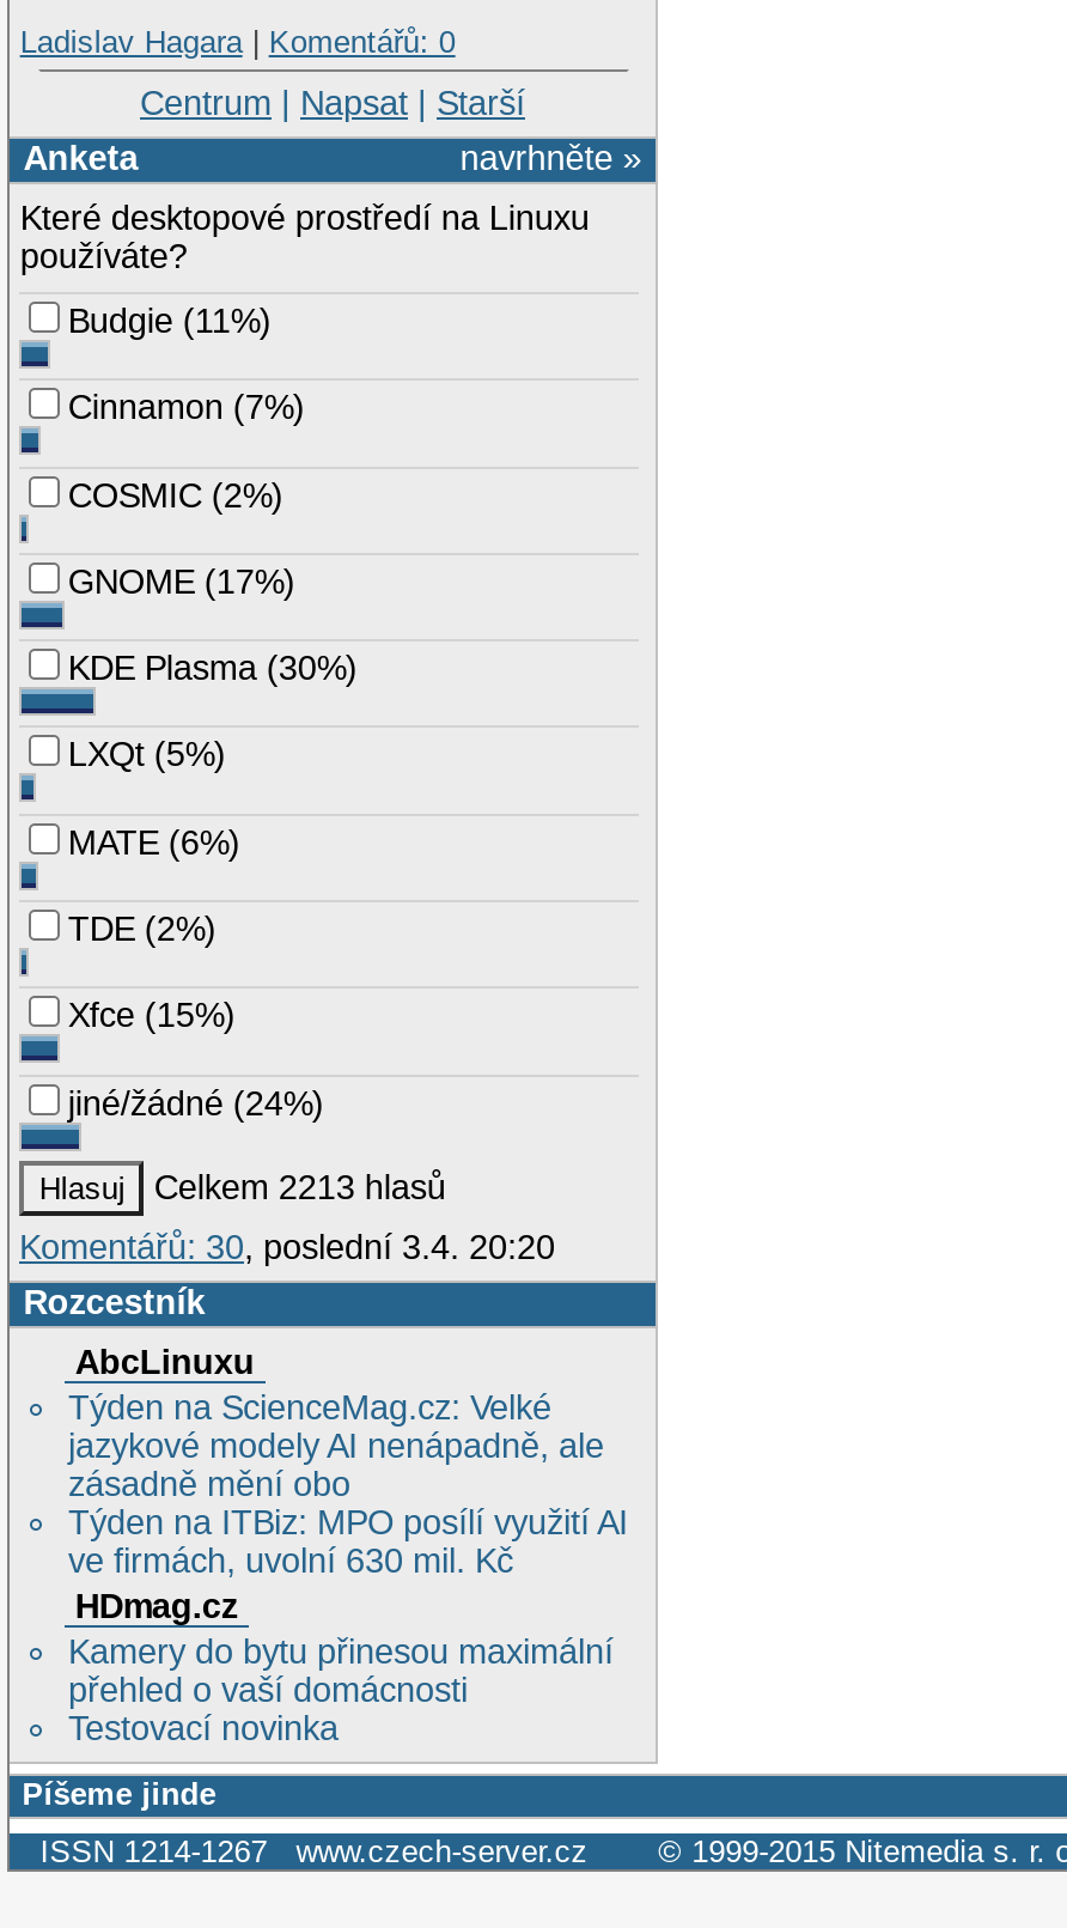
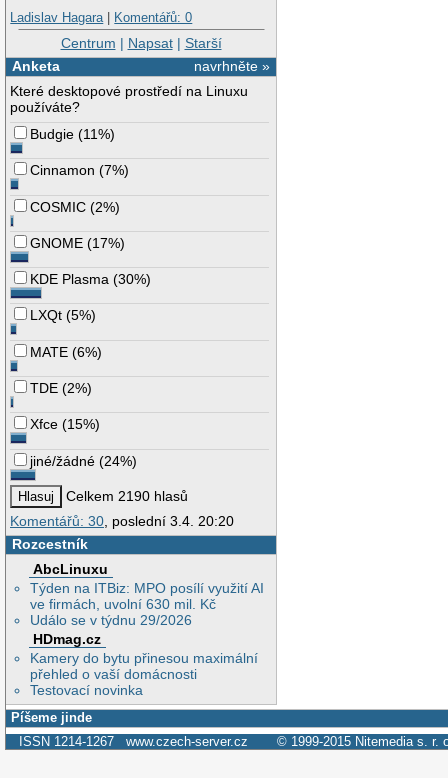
[144,1169,446,1207] Celkem 2213 hlasů -> [62,488,188,504] Celkem 2190 hlasů
[68,1388,604,1503] Týden na ScienceMag.cz: Velké | jazykové modely AI nenápadně, ale | zásadně mění obo -> none
moved [68,1503,628,1579] -> [30,580,264,612]: Týden na ITBiz: MPO posílí využití AI | ve firmách, uvolní 630 mil. Kč
none -> [30,612,192,628] Událo se v týdnu 29/2026

